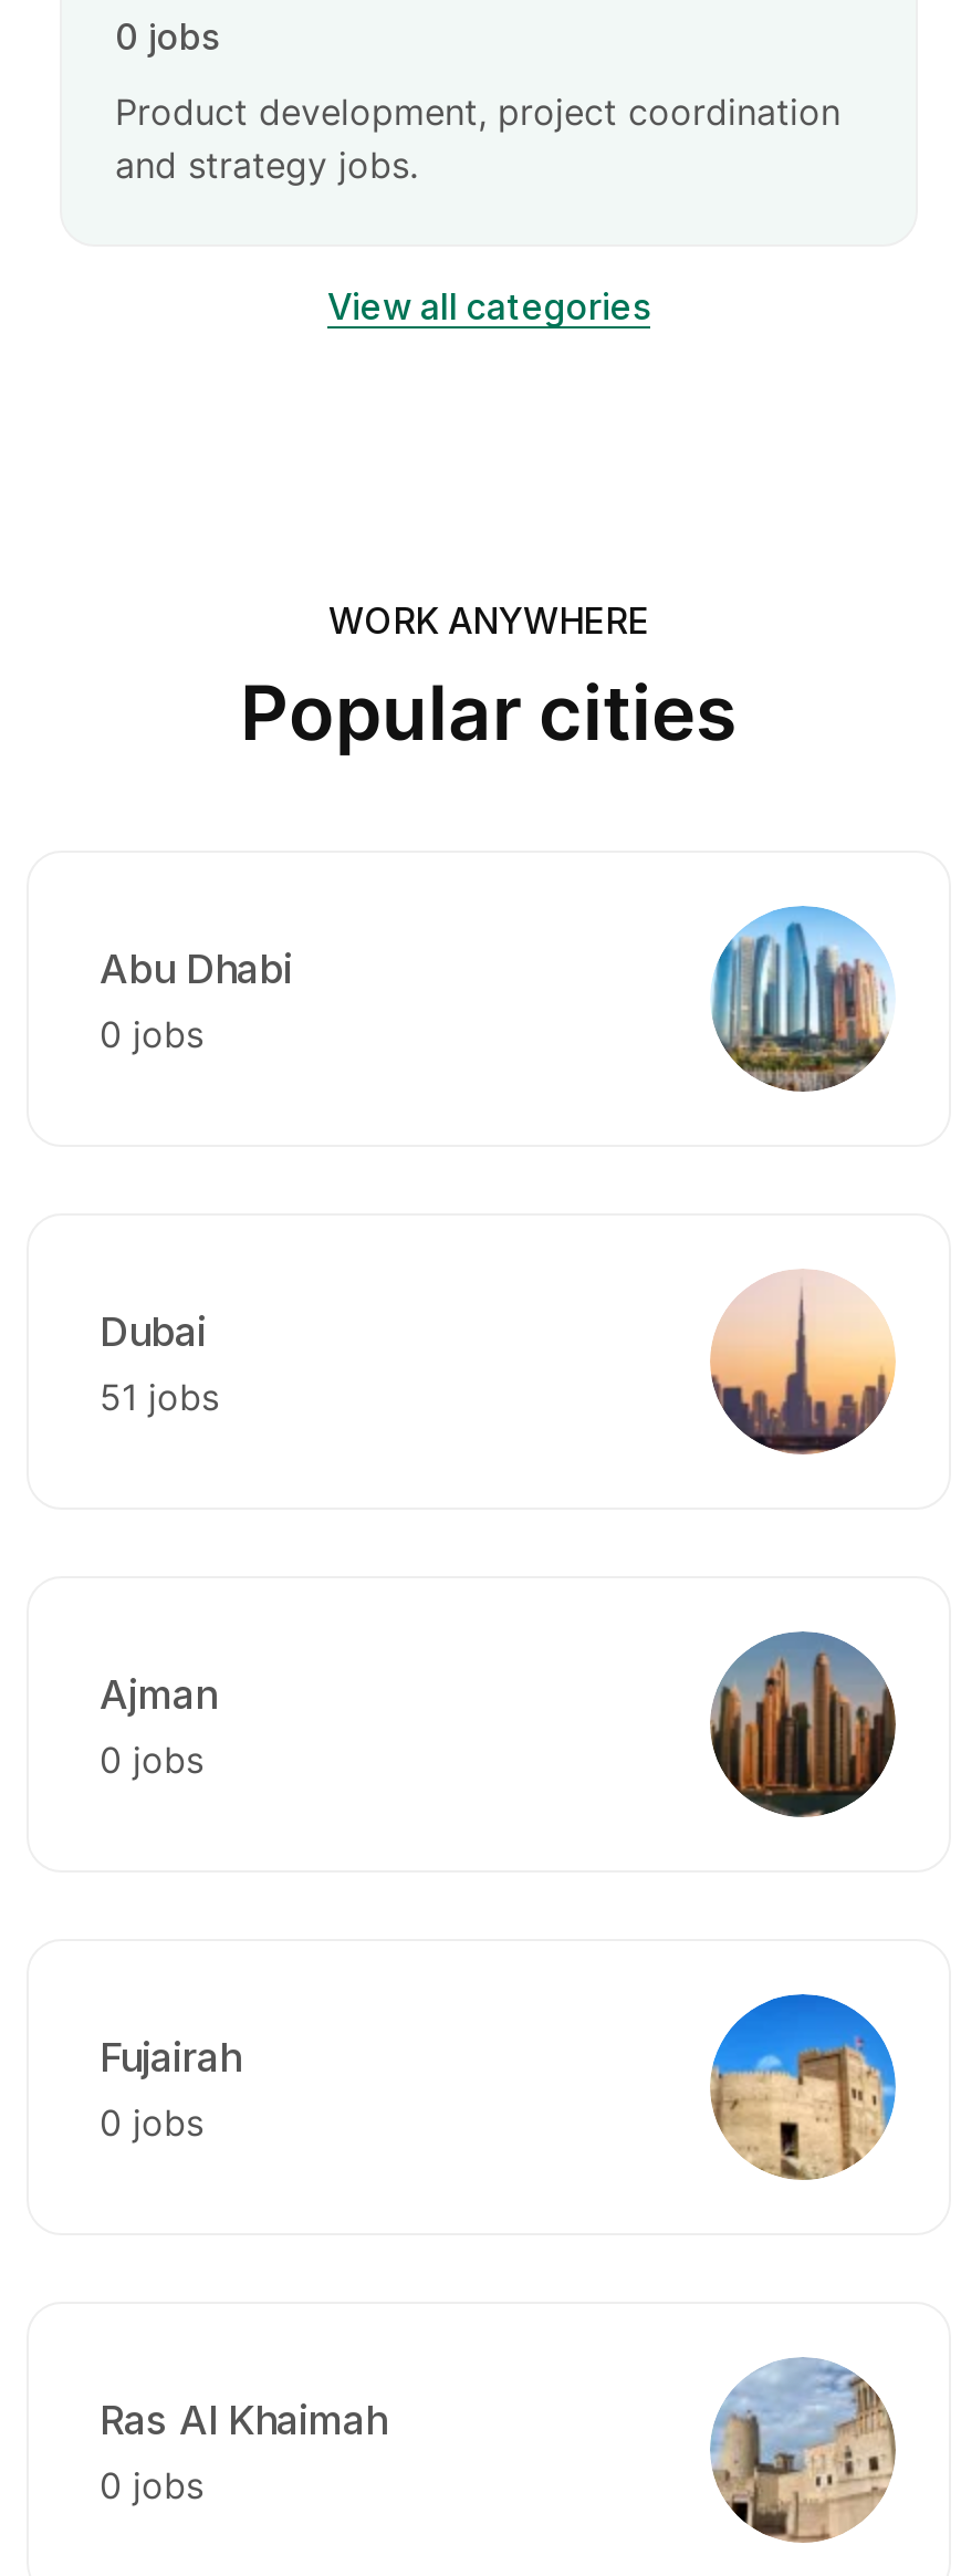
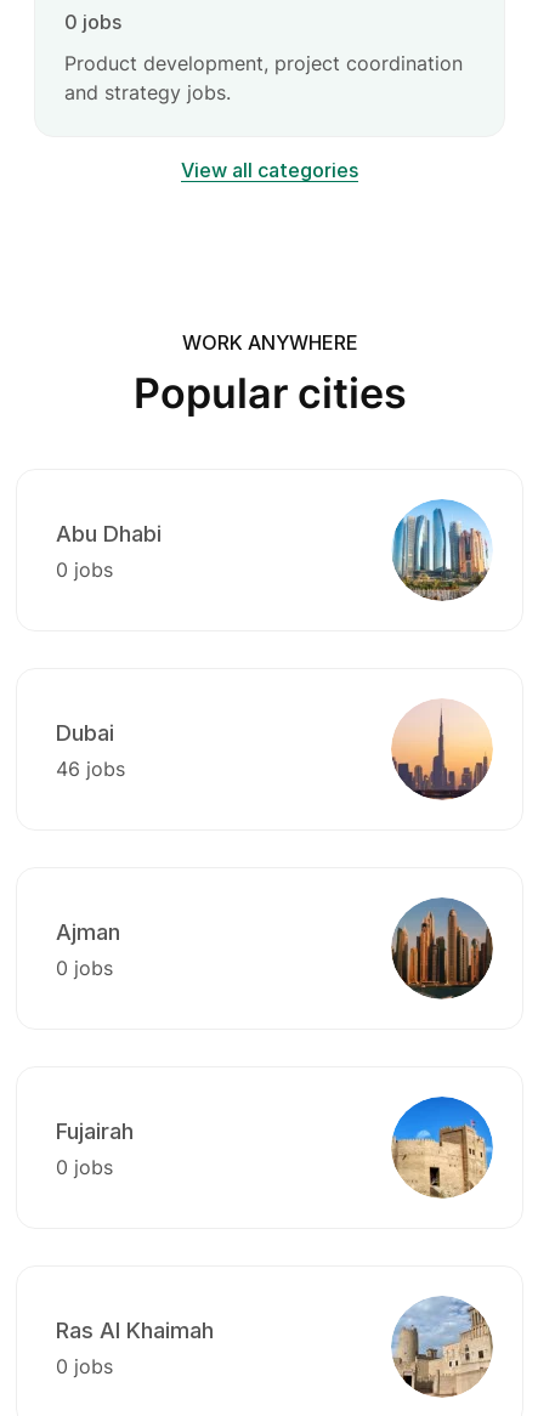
[100,1375,219,1419] 51 jobs -> [56,756,125,781] 46 jobs

